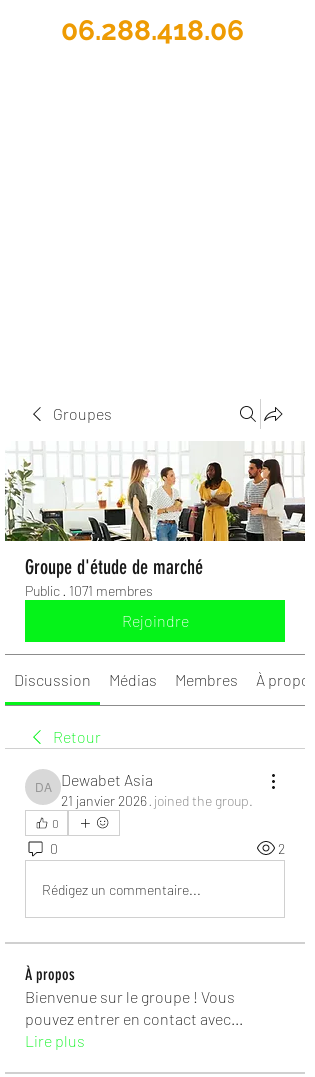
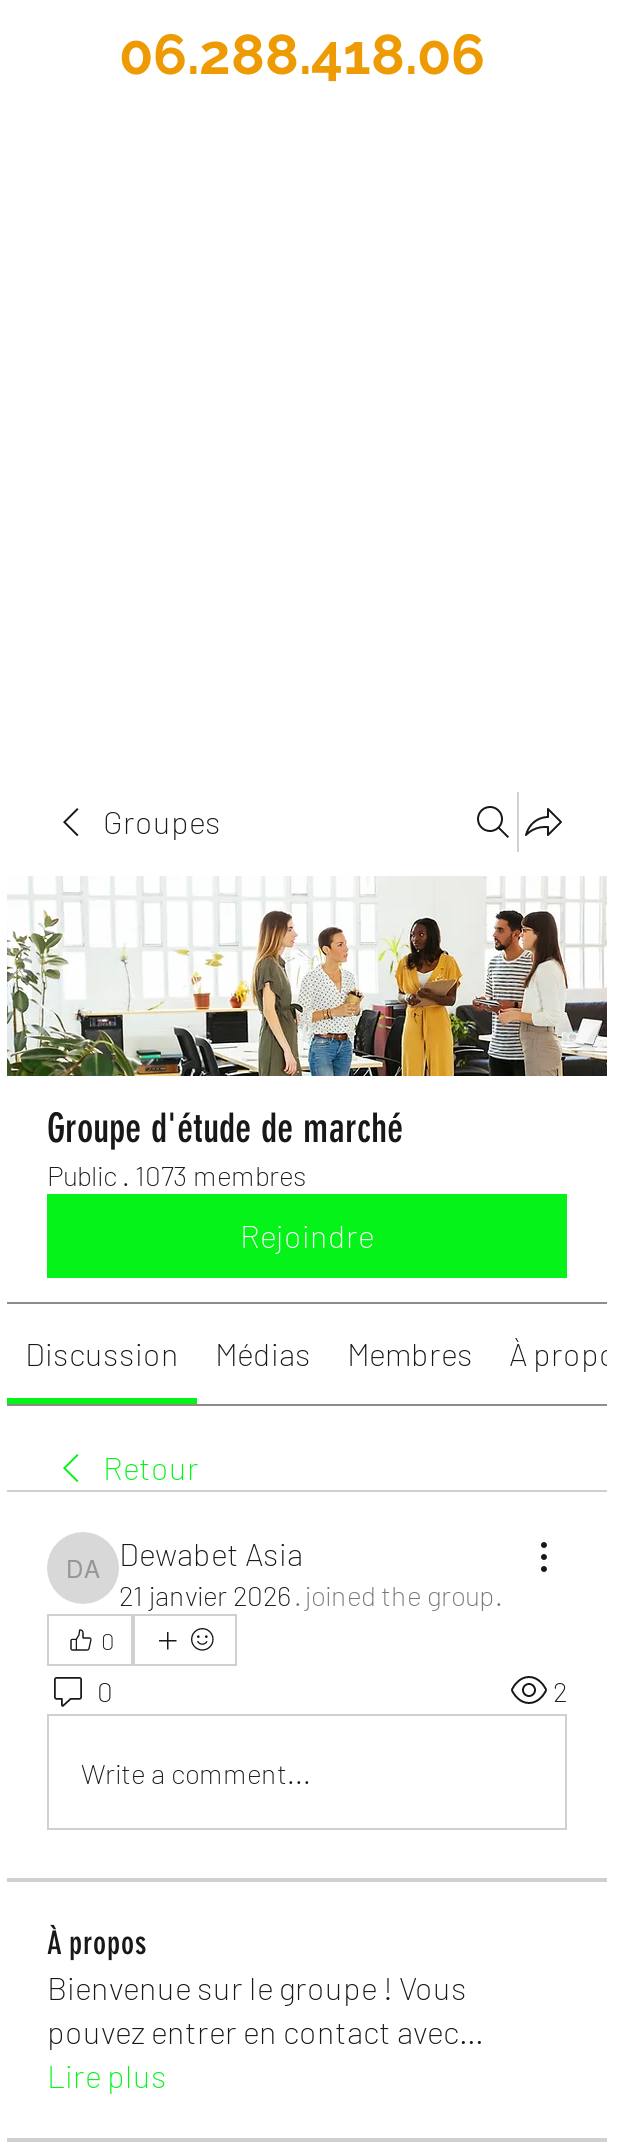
[25,582,153,599] Public 1071 membres -> [47,1158,307,1192] Public 1073 membres
[42,880,201,897] Rédigez un commentaire... -> [81,1755,311,1789] Write a comment...

